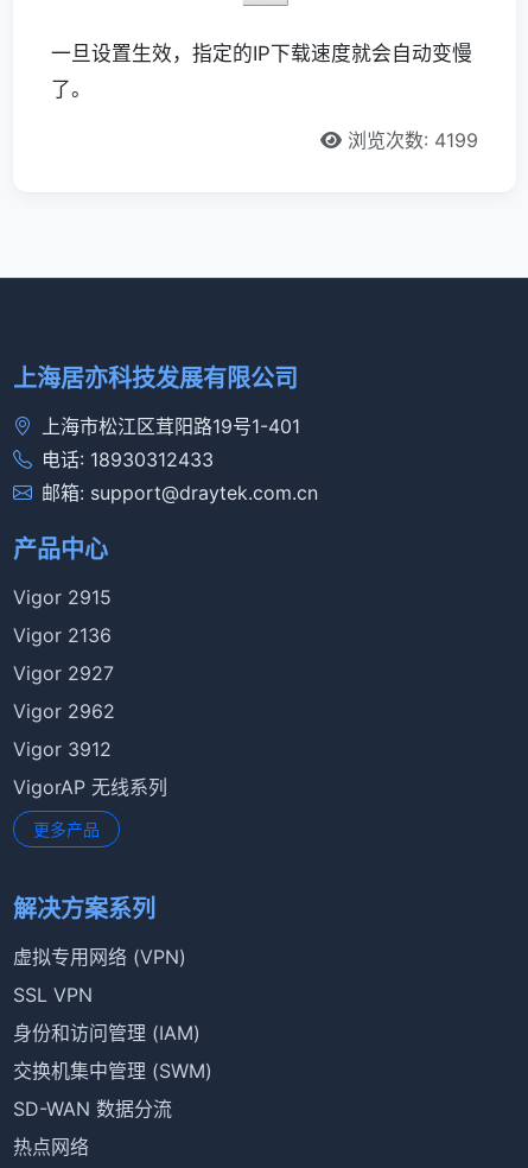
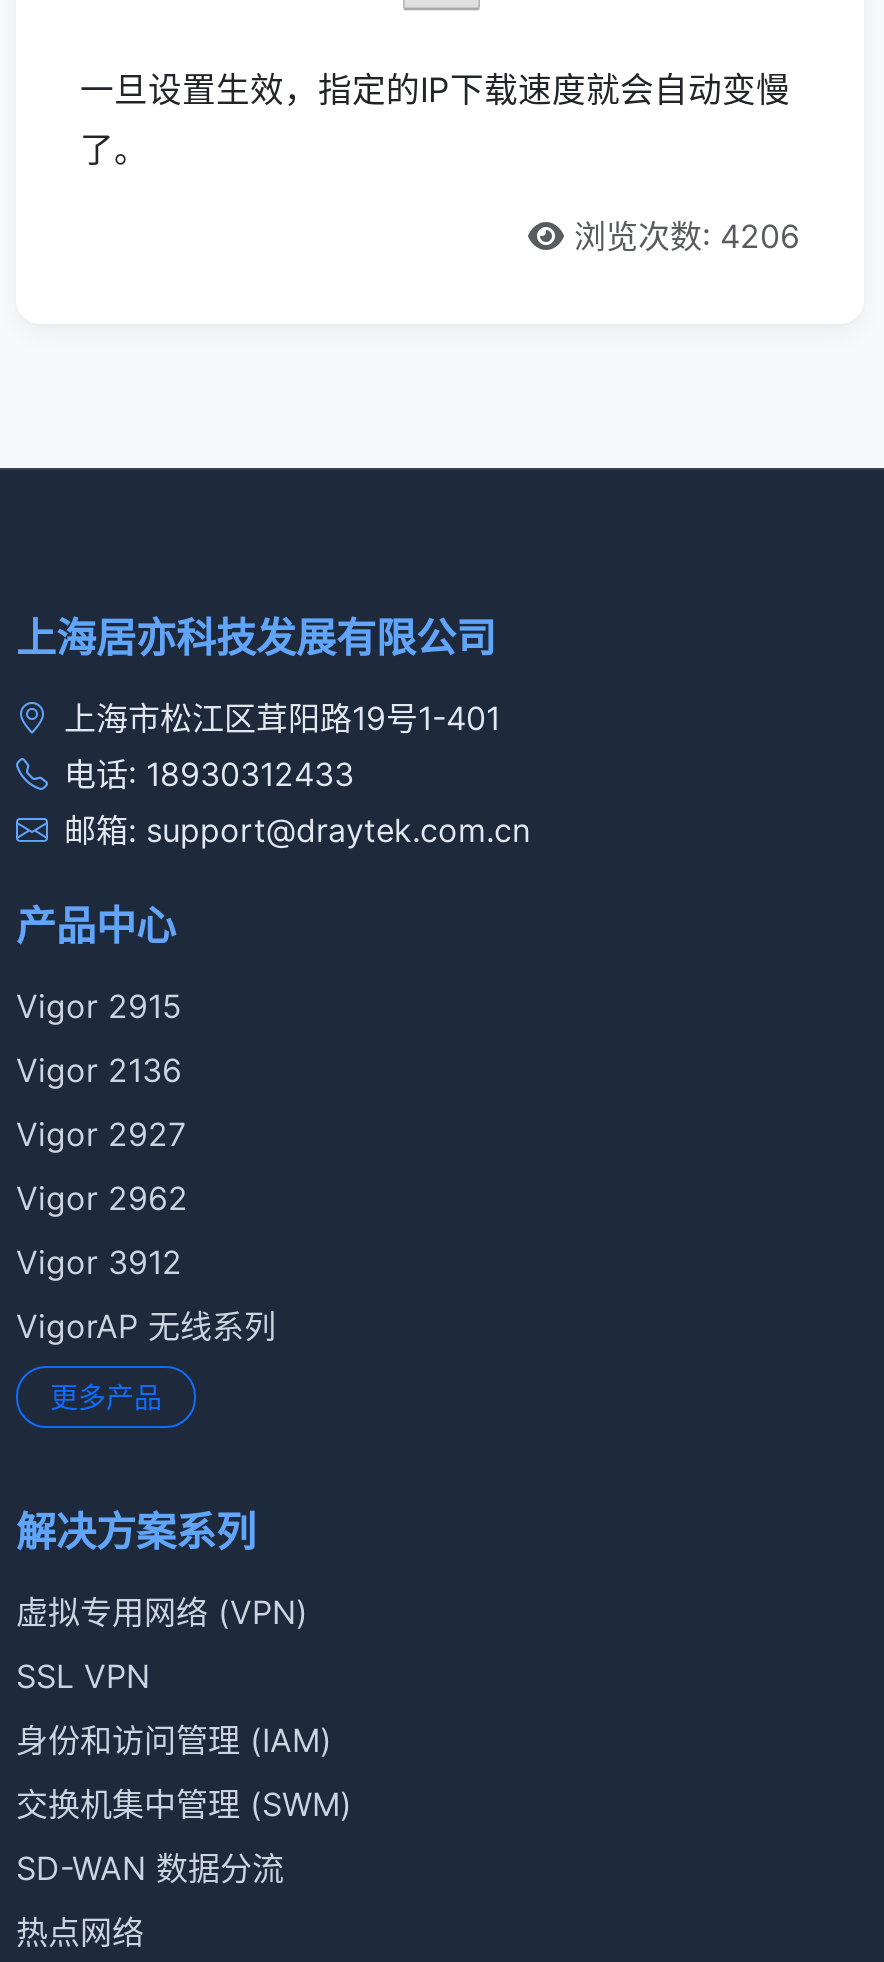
[342,128,478,152] 浏览次数: 4199 -> [564,216,800,256] 浏览次数: 4206

